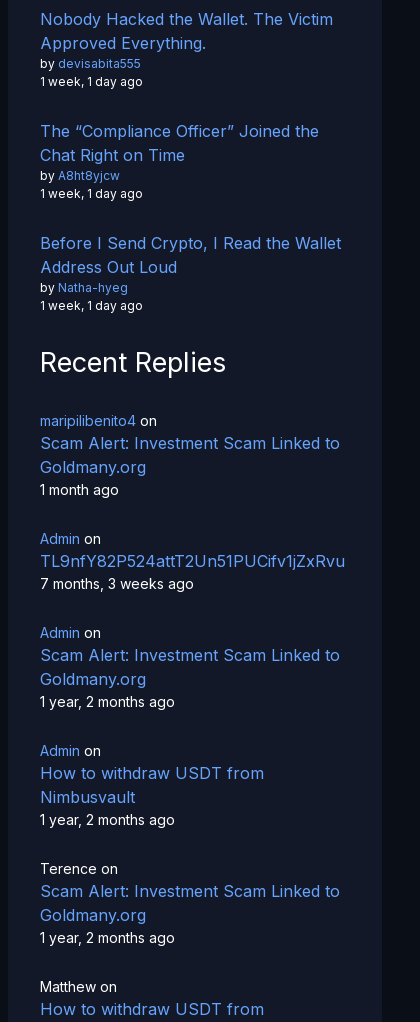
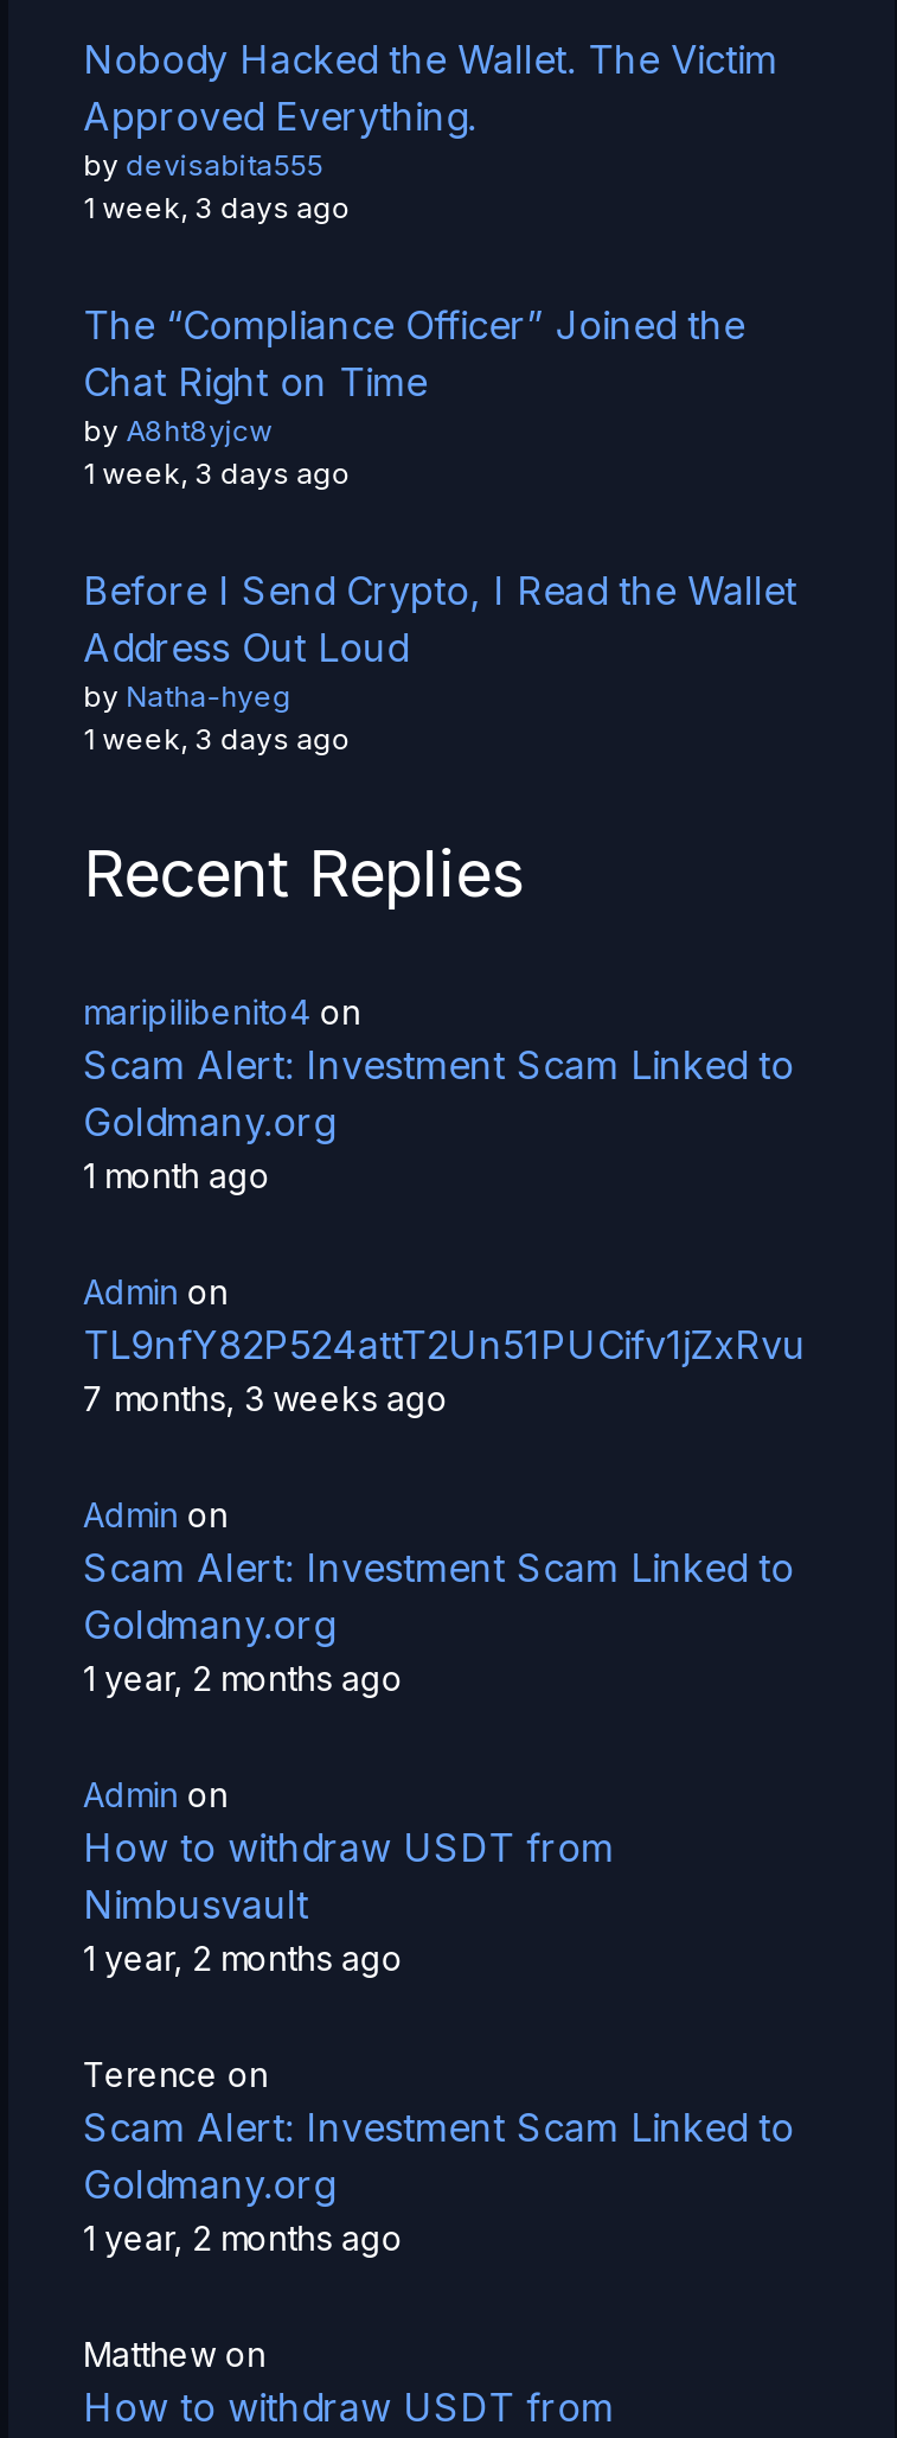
[40,74,143,89] 1 week, 1 day ago -> [83,190,351,226] 1 week, 3 days ago
[40,186,143,201] 1 week, 1 day ago -> [83,456,351,491] 1 week, 3 days ago
[40,298,143,313] 1 week, 1 day ago -> [83,721,351,757] 1 week, 3 days ago

